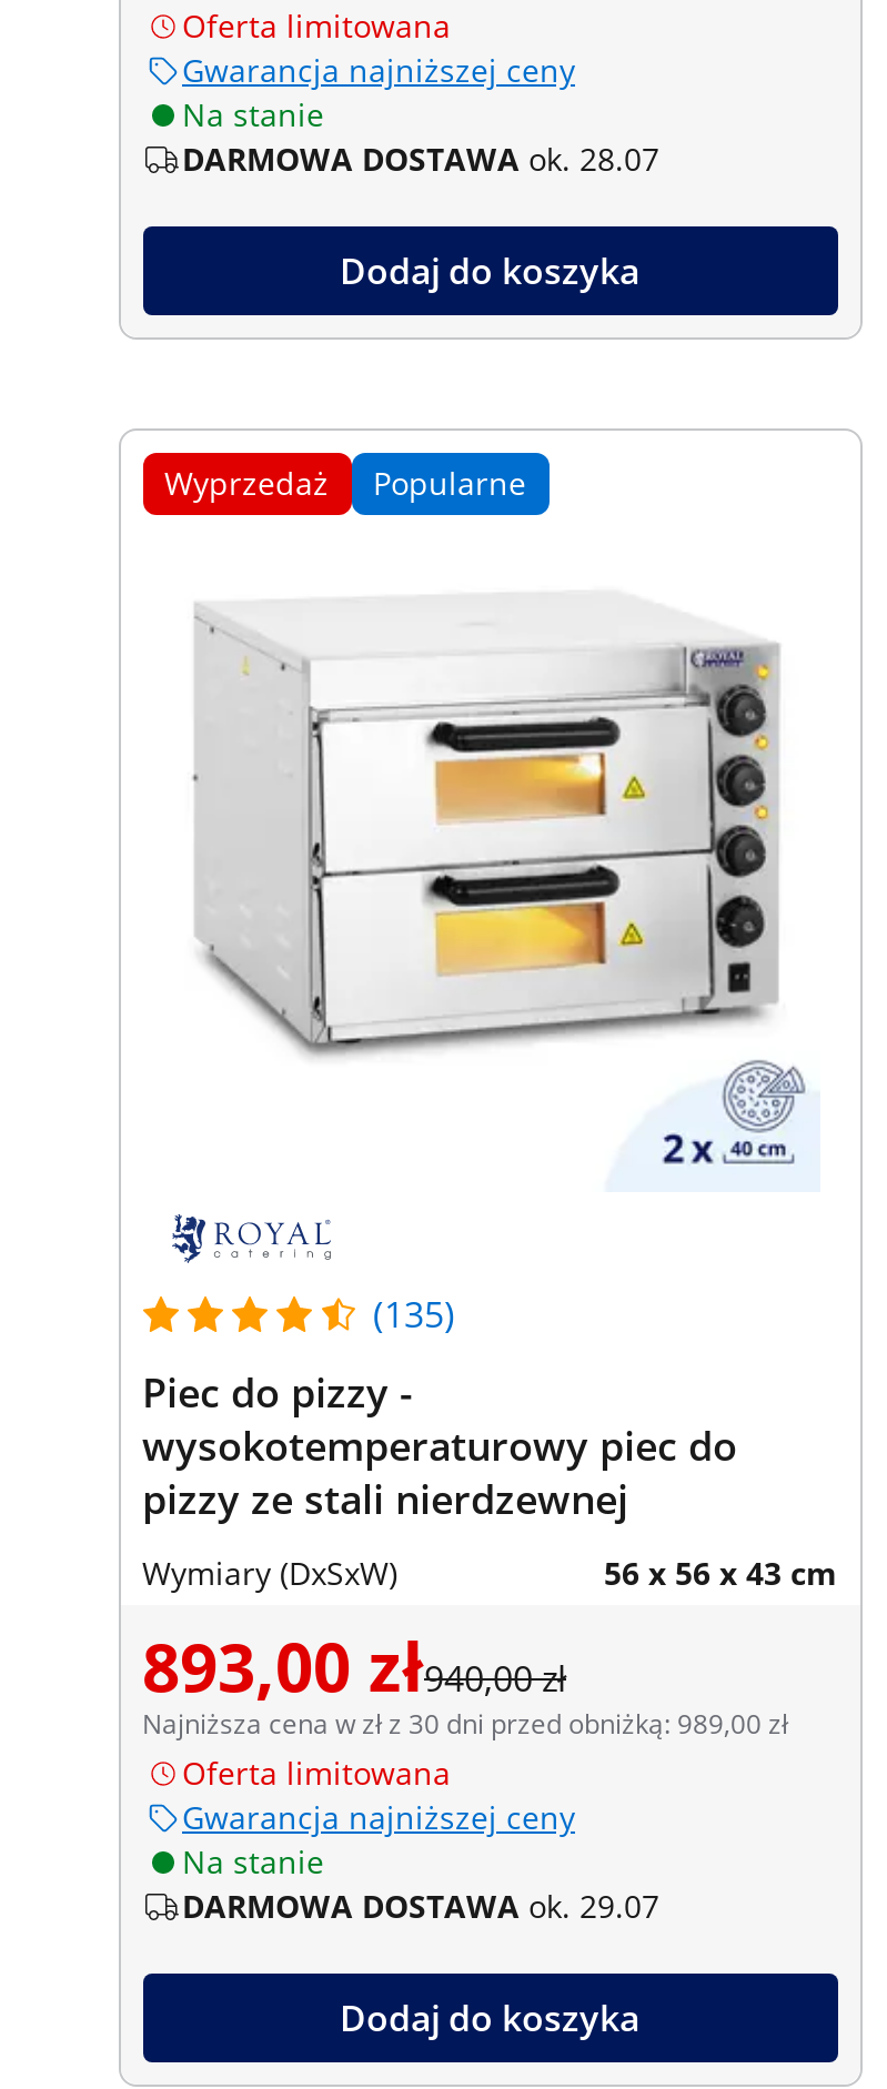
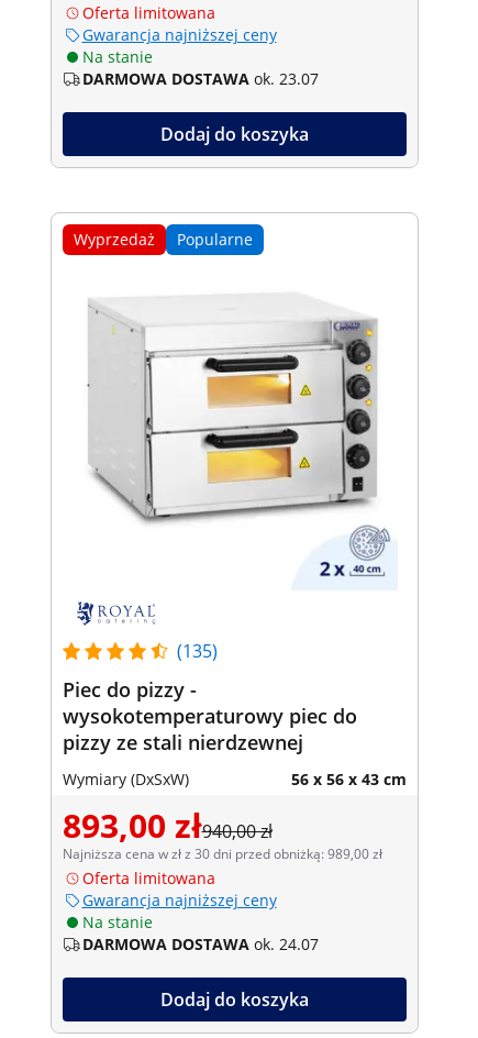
[182,137,659,179] DARMOWA DOSTAWA ok. 28.07 -> [82,68,318,89] DARMOWA DOSTAWA ok. 23.07
[182,1884,659,1926] DARMOWA DOSTAWA ok. 29.07 -> [82,933,318,954] DARMOWA DOSTAWA ok. 24.07

